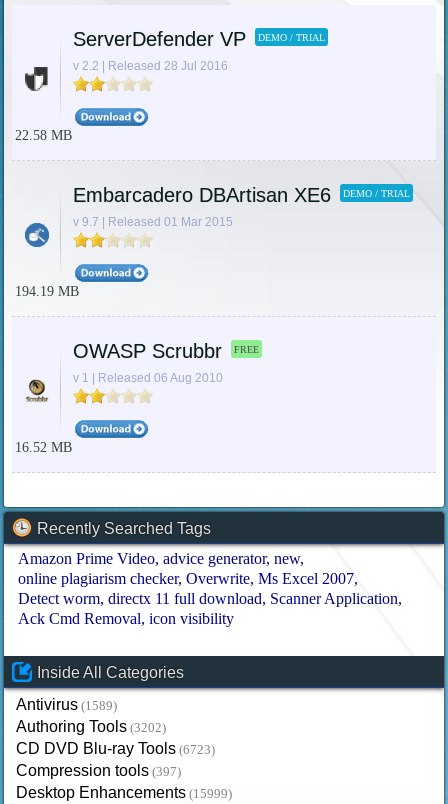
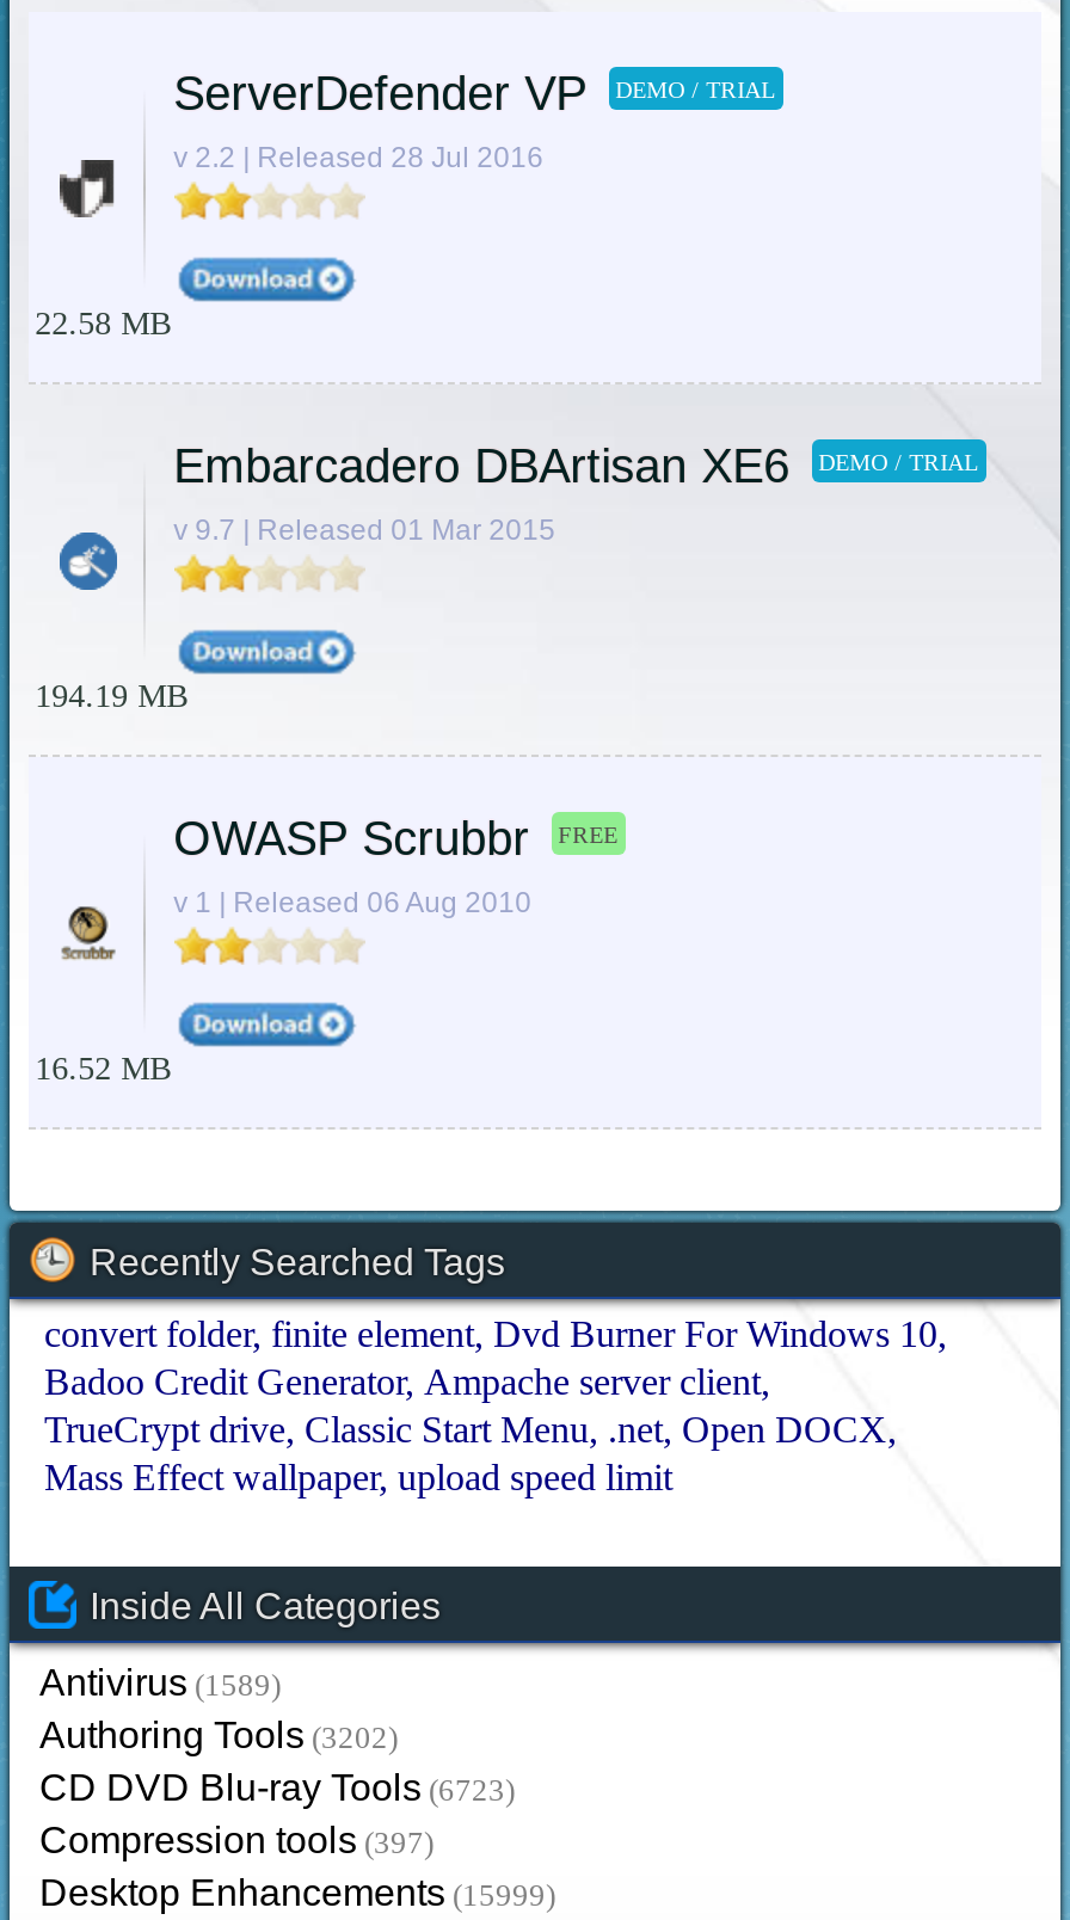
[18,550,398,627] Amazon Prime Video advice generator new | online plagiarism checker Overwrite Ms Excel 2007 | Detect worm directx 11 full download Scanner Application | Ack Cmd Removal icon visibility -> [44,1313,937,1497] convert folder finite element Dvd Burner For Windows 10 | Badoo Credit Generator Ampache server client | TrueCrypt drive Classic Start Menu .net Open DOCX | Mass Effect wallpaper upload speed limit

